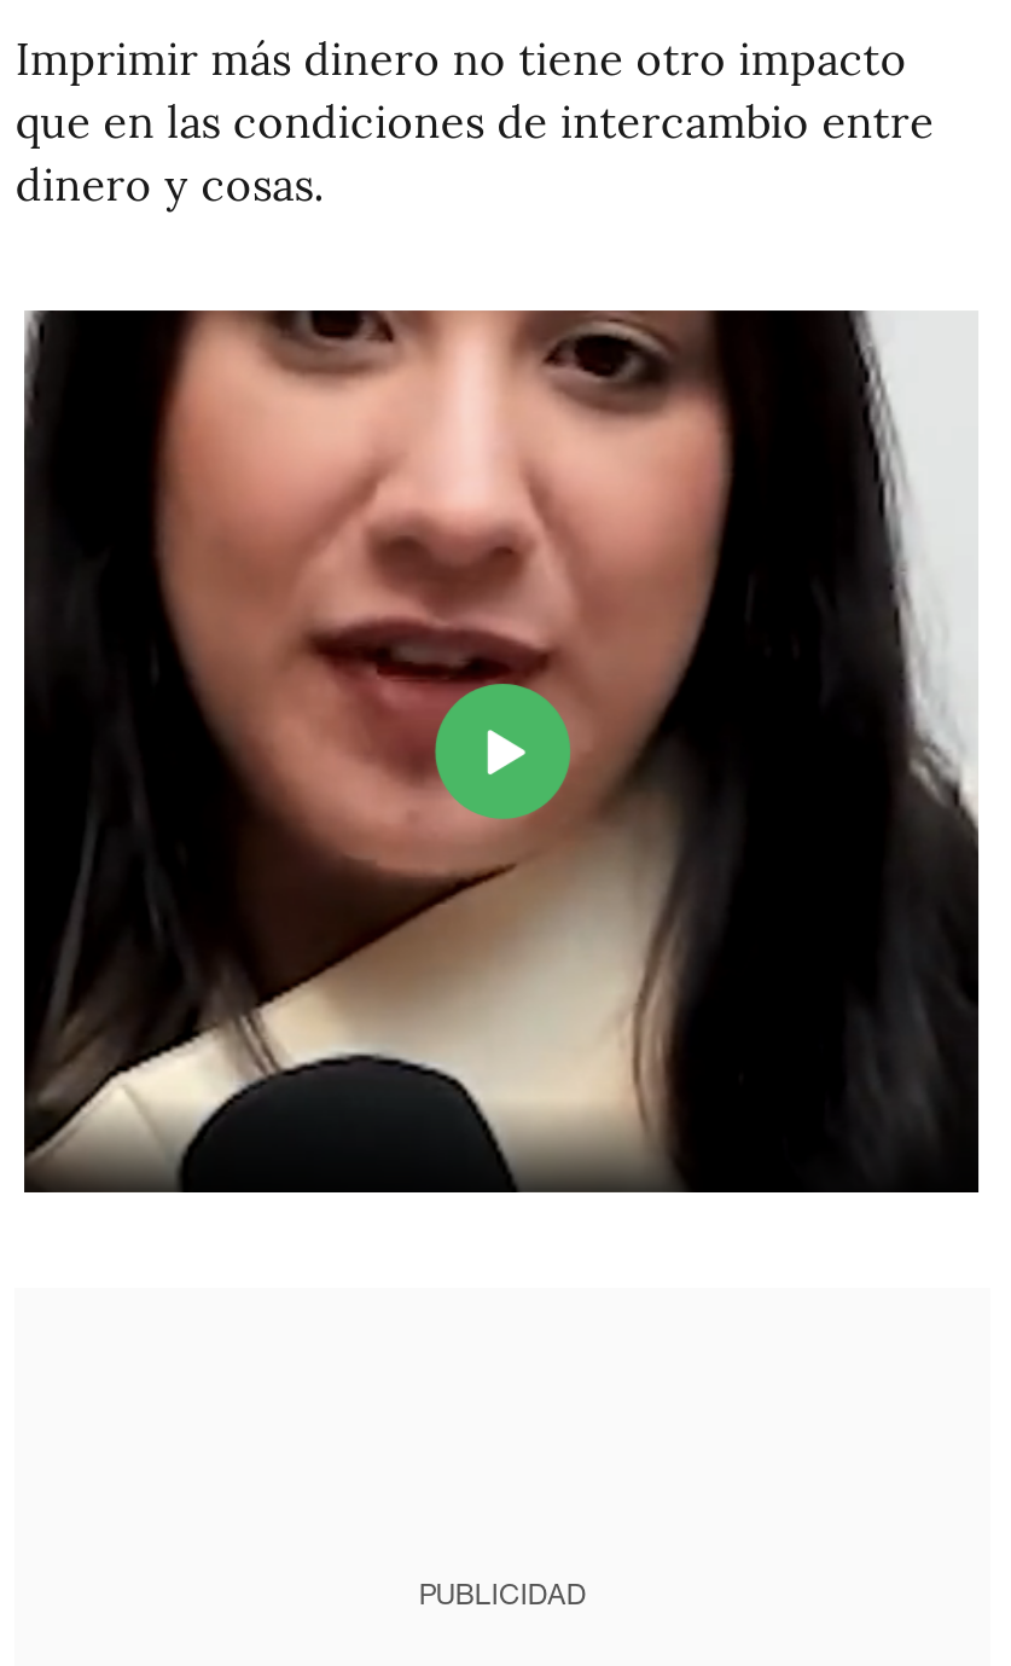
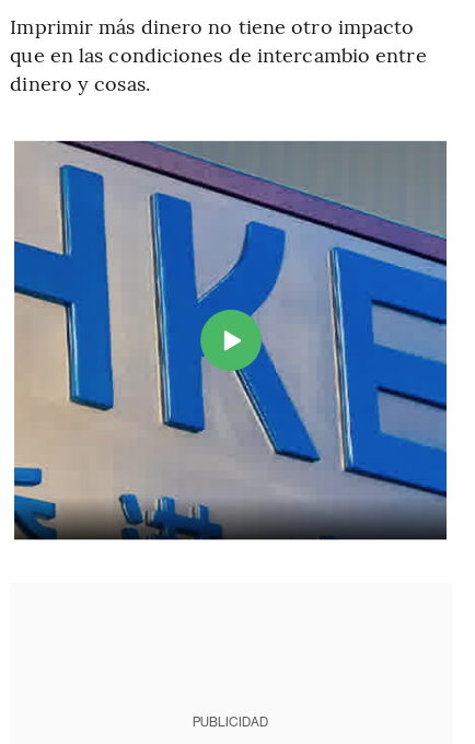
[22,309,981,1194] [image] -> [13,140,448,540] [image]

